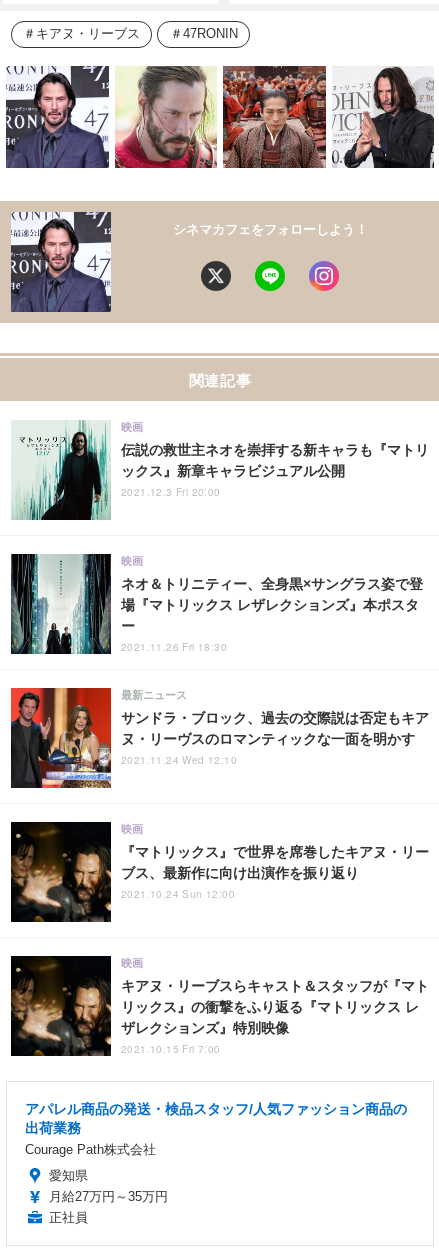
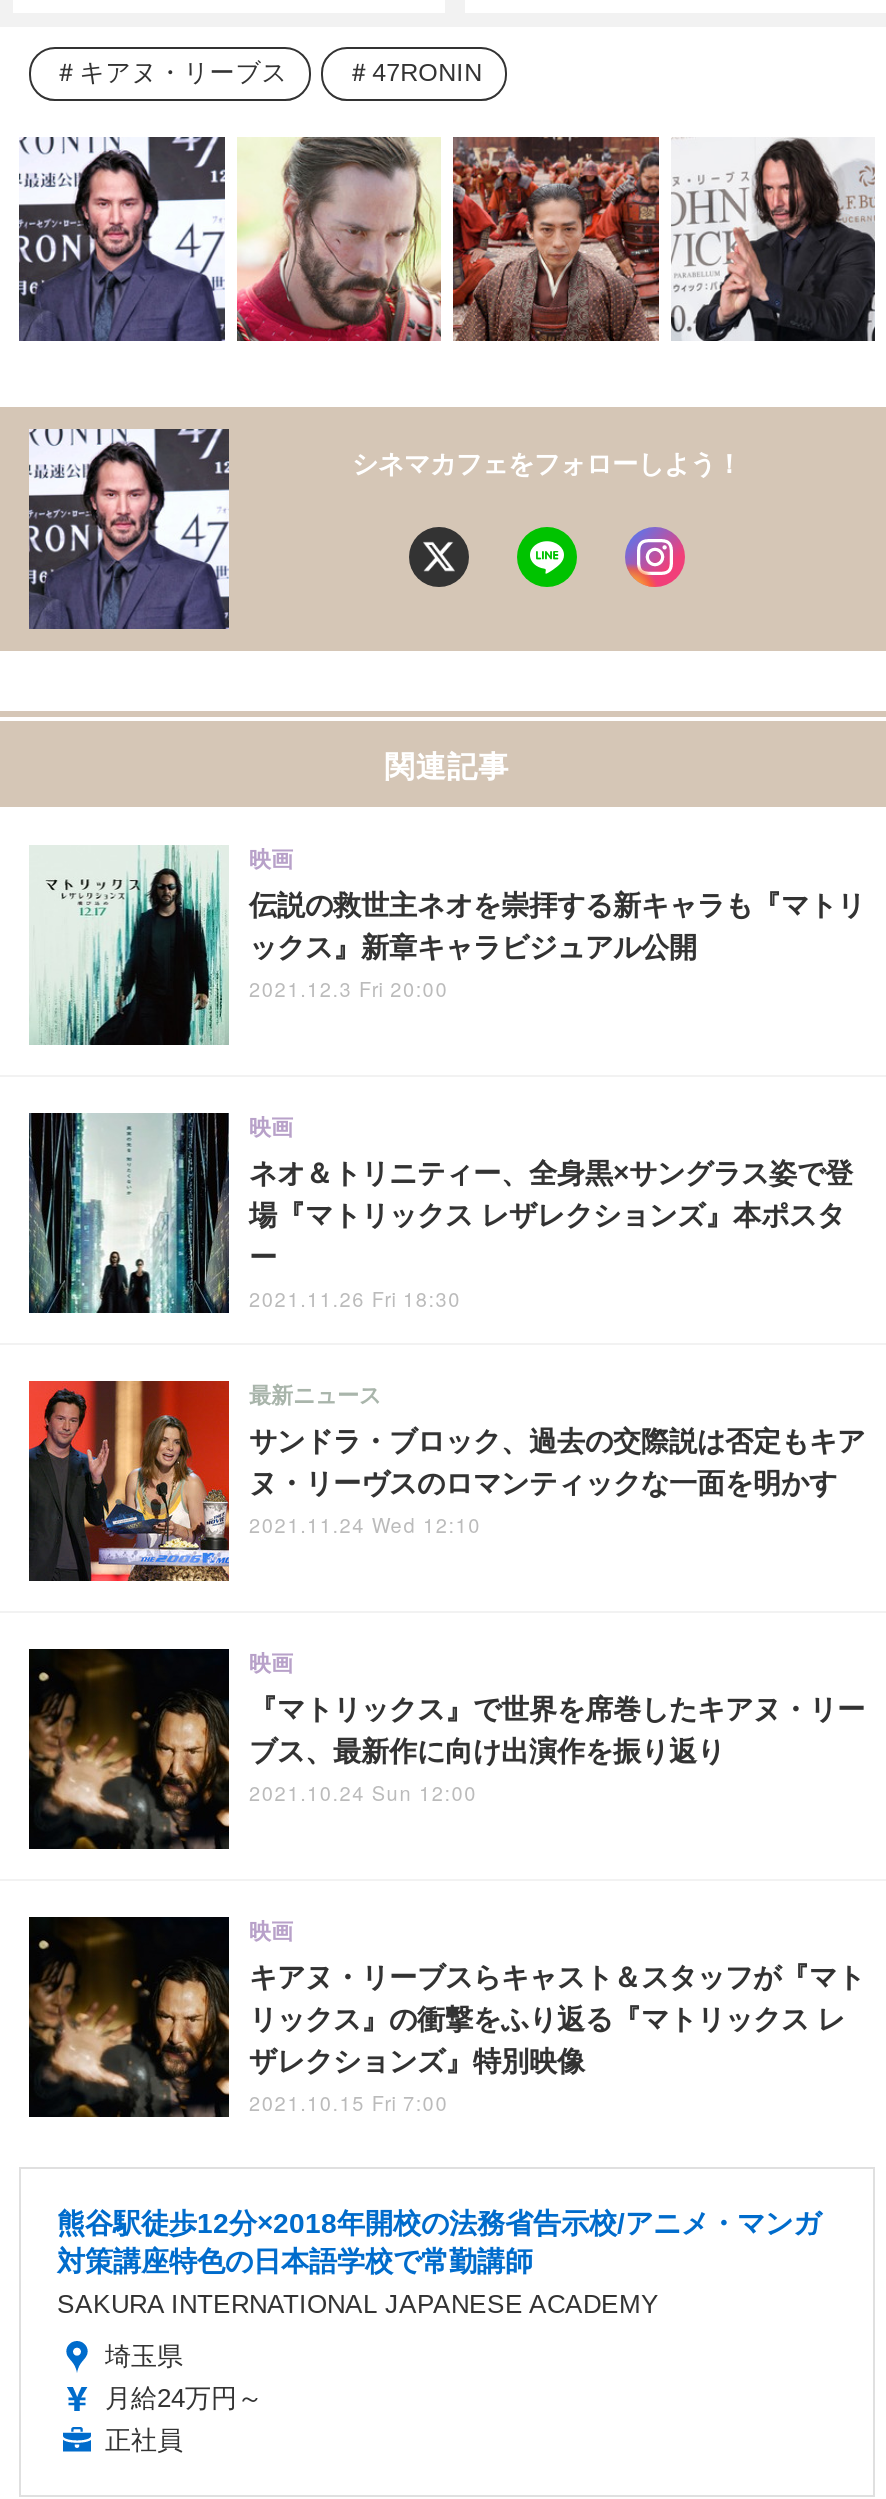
[25,1101,407,1157] アパレル商品の発送・検品スタッフ/人気ファッション商品の | 出荷業務 | Courage Path株式会社 -> [57,2207,821,2319] 熊谷駅徒歩12分×2018年開校の法務省告示校/アニメ・マンガ | 対策講座特色の日本語学校で常勤講師 | SAKURA INTERNATIONAL JAPANESE ACADEMY
[49,1168,168,1204] 愛知県 | 月給27万円～35万円 -> [105,2341,263,2413] 埼玉県 | 月給24万円～

